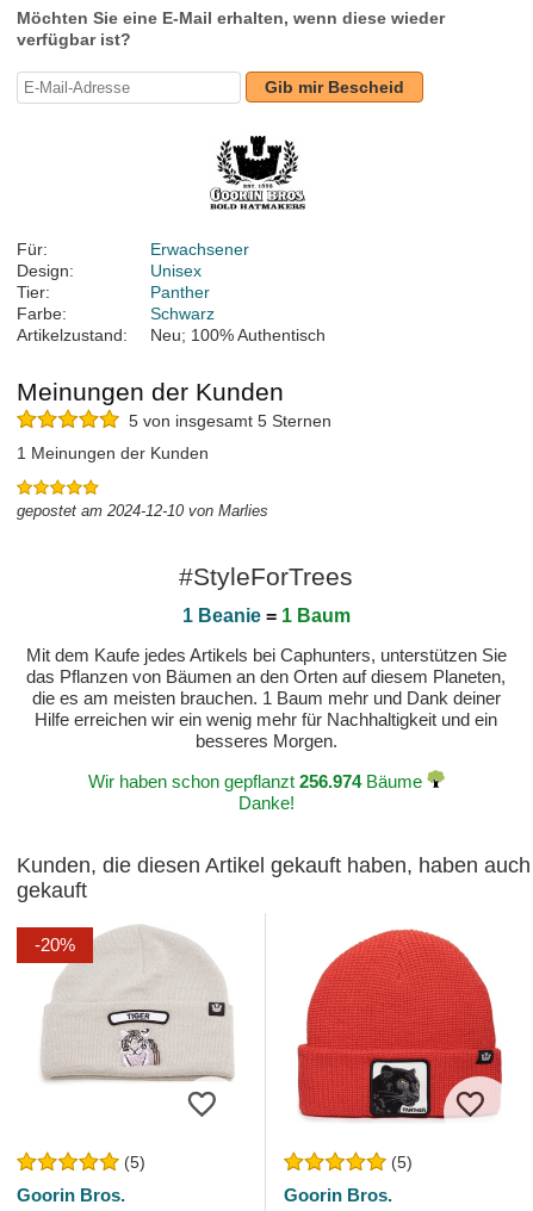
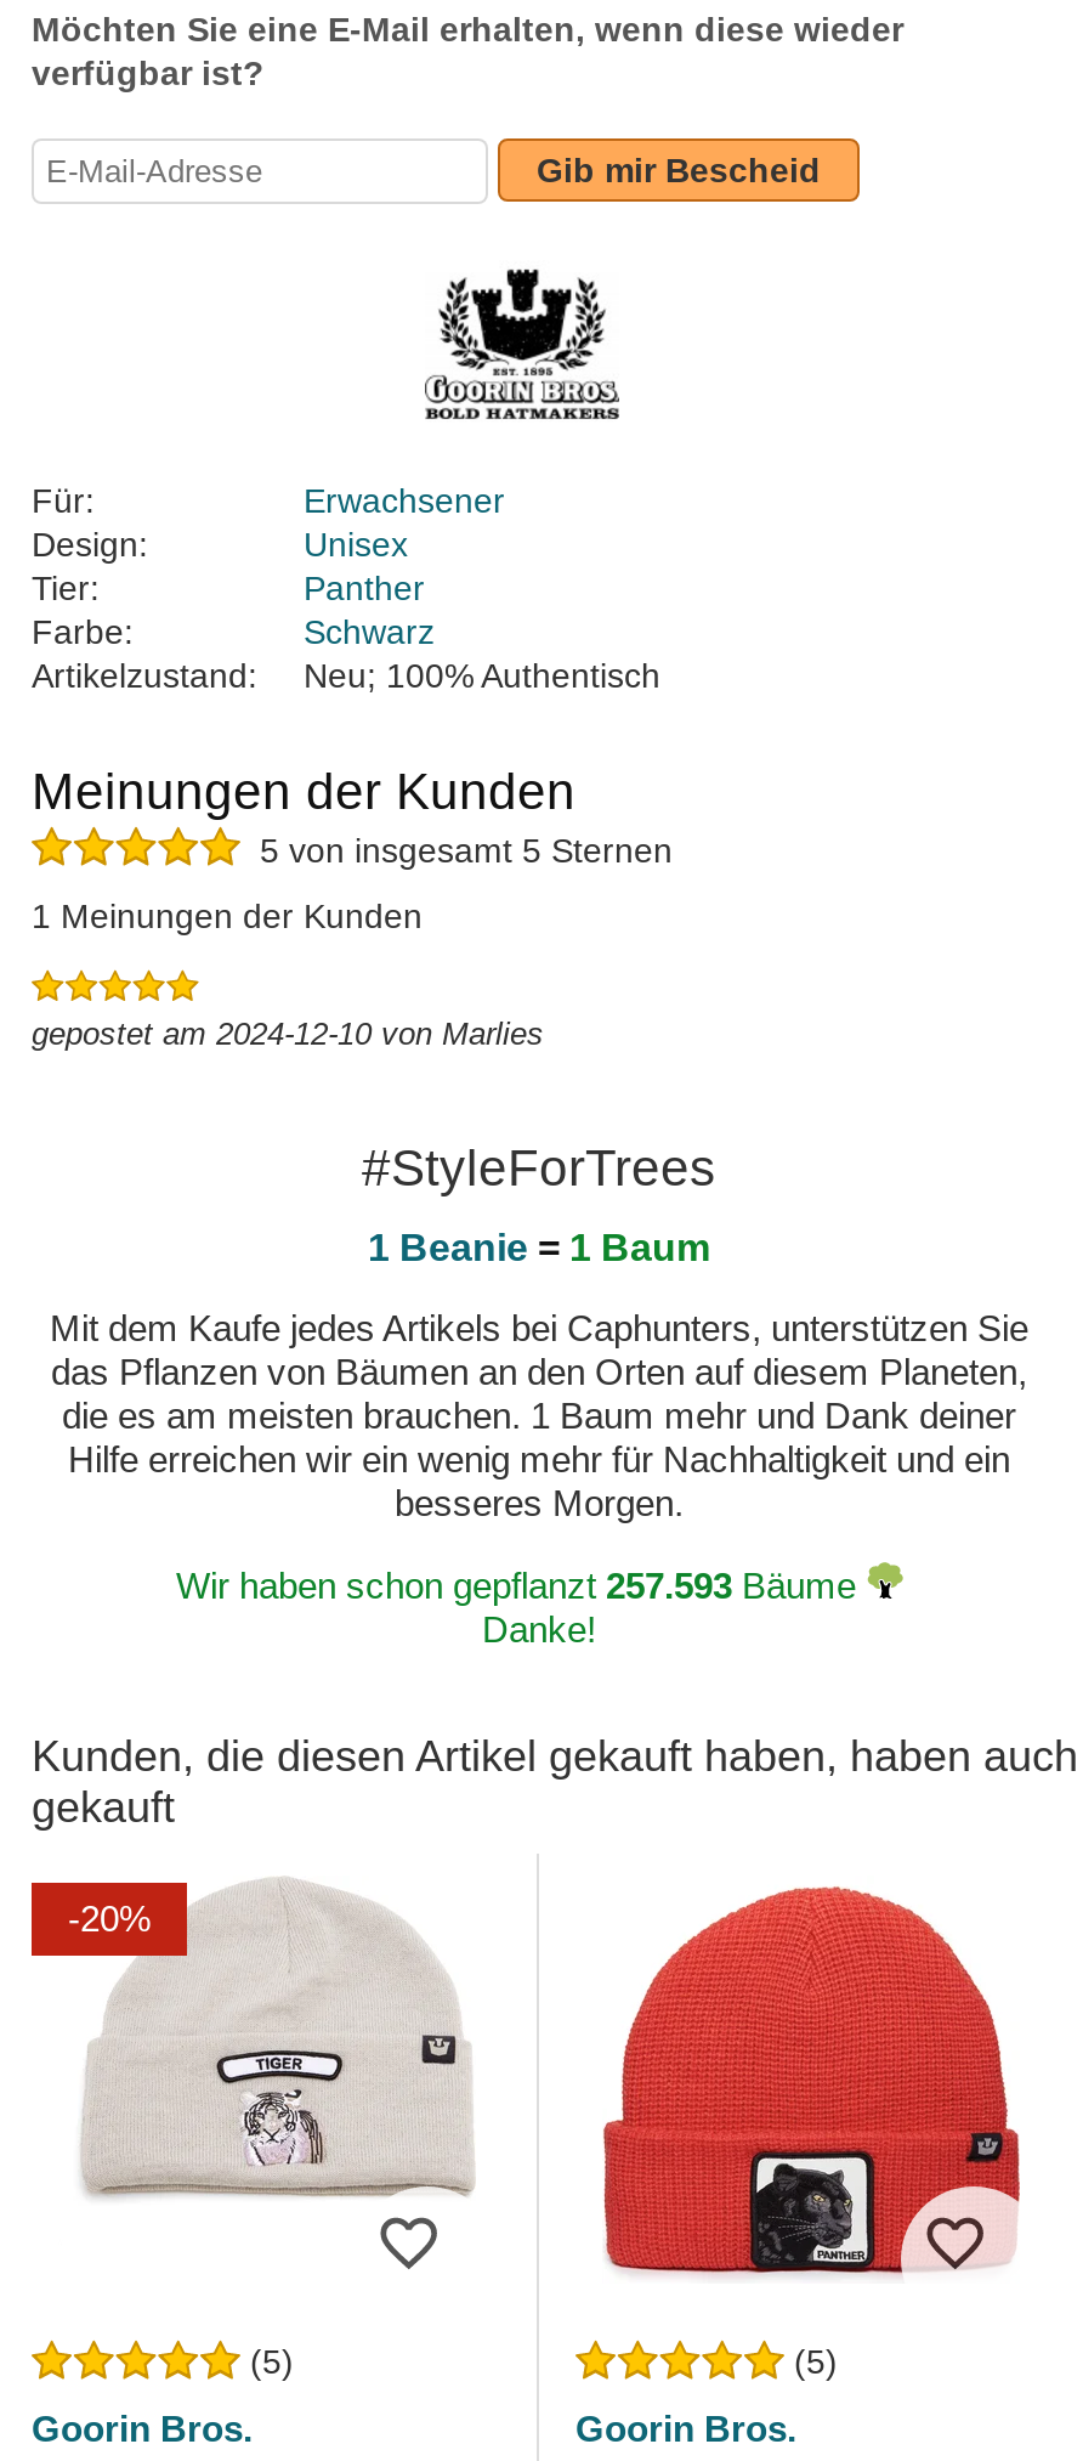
[88,772,426,792] Wir haben schon gepflanzt 256.974 Bäume -> [176,1566,866,1607] Wir haben schon gepflanzt 257.593 Bäume

